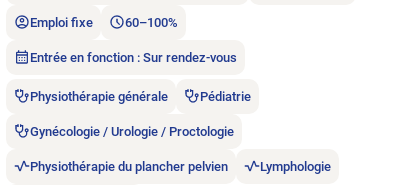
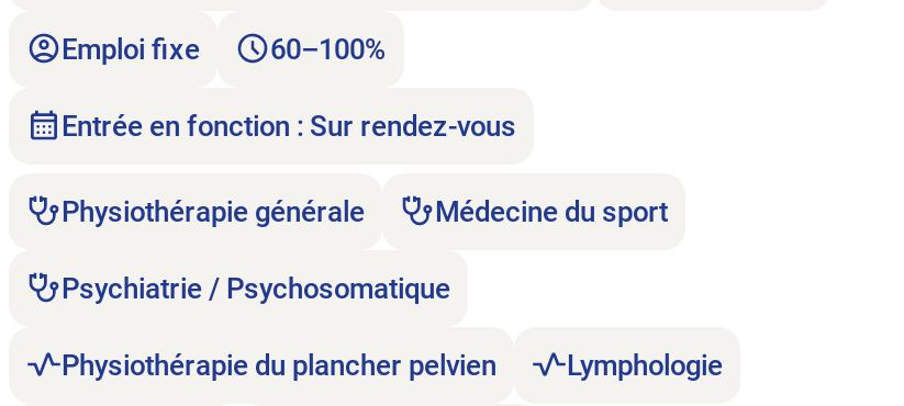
[200,89,251,104] Pédiatrie -> [435,195,668,228] Médecine du sport
[30,124,234,139] Gynécologie / Urologie / Proctologie -> [62,272,450,305] Psychiatrie / Psychosomatique

